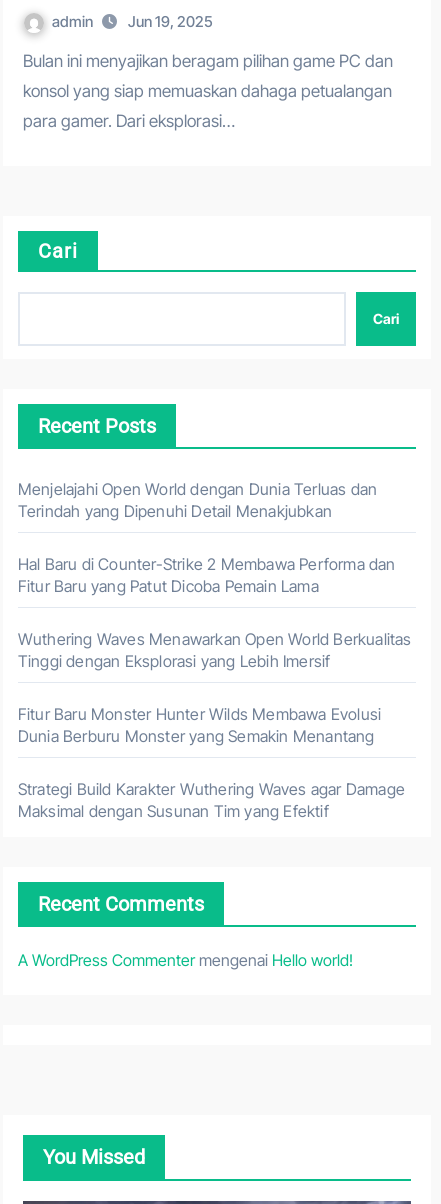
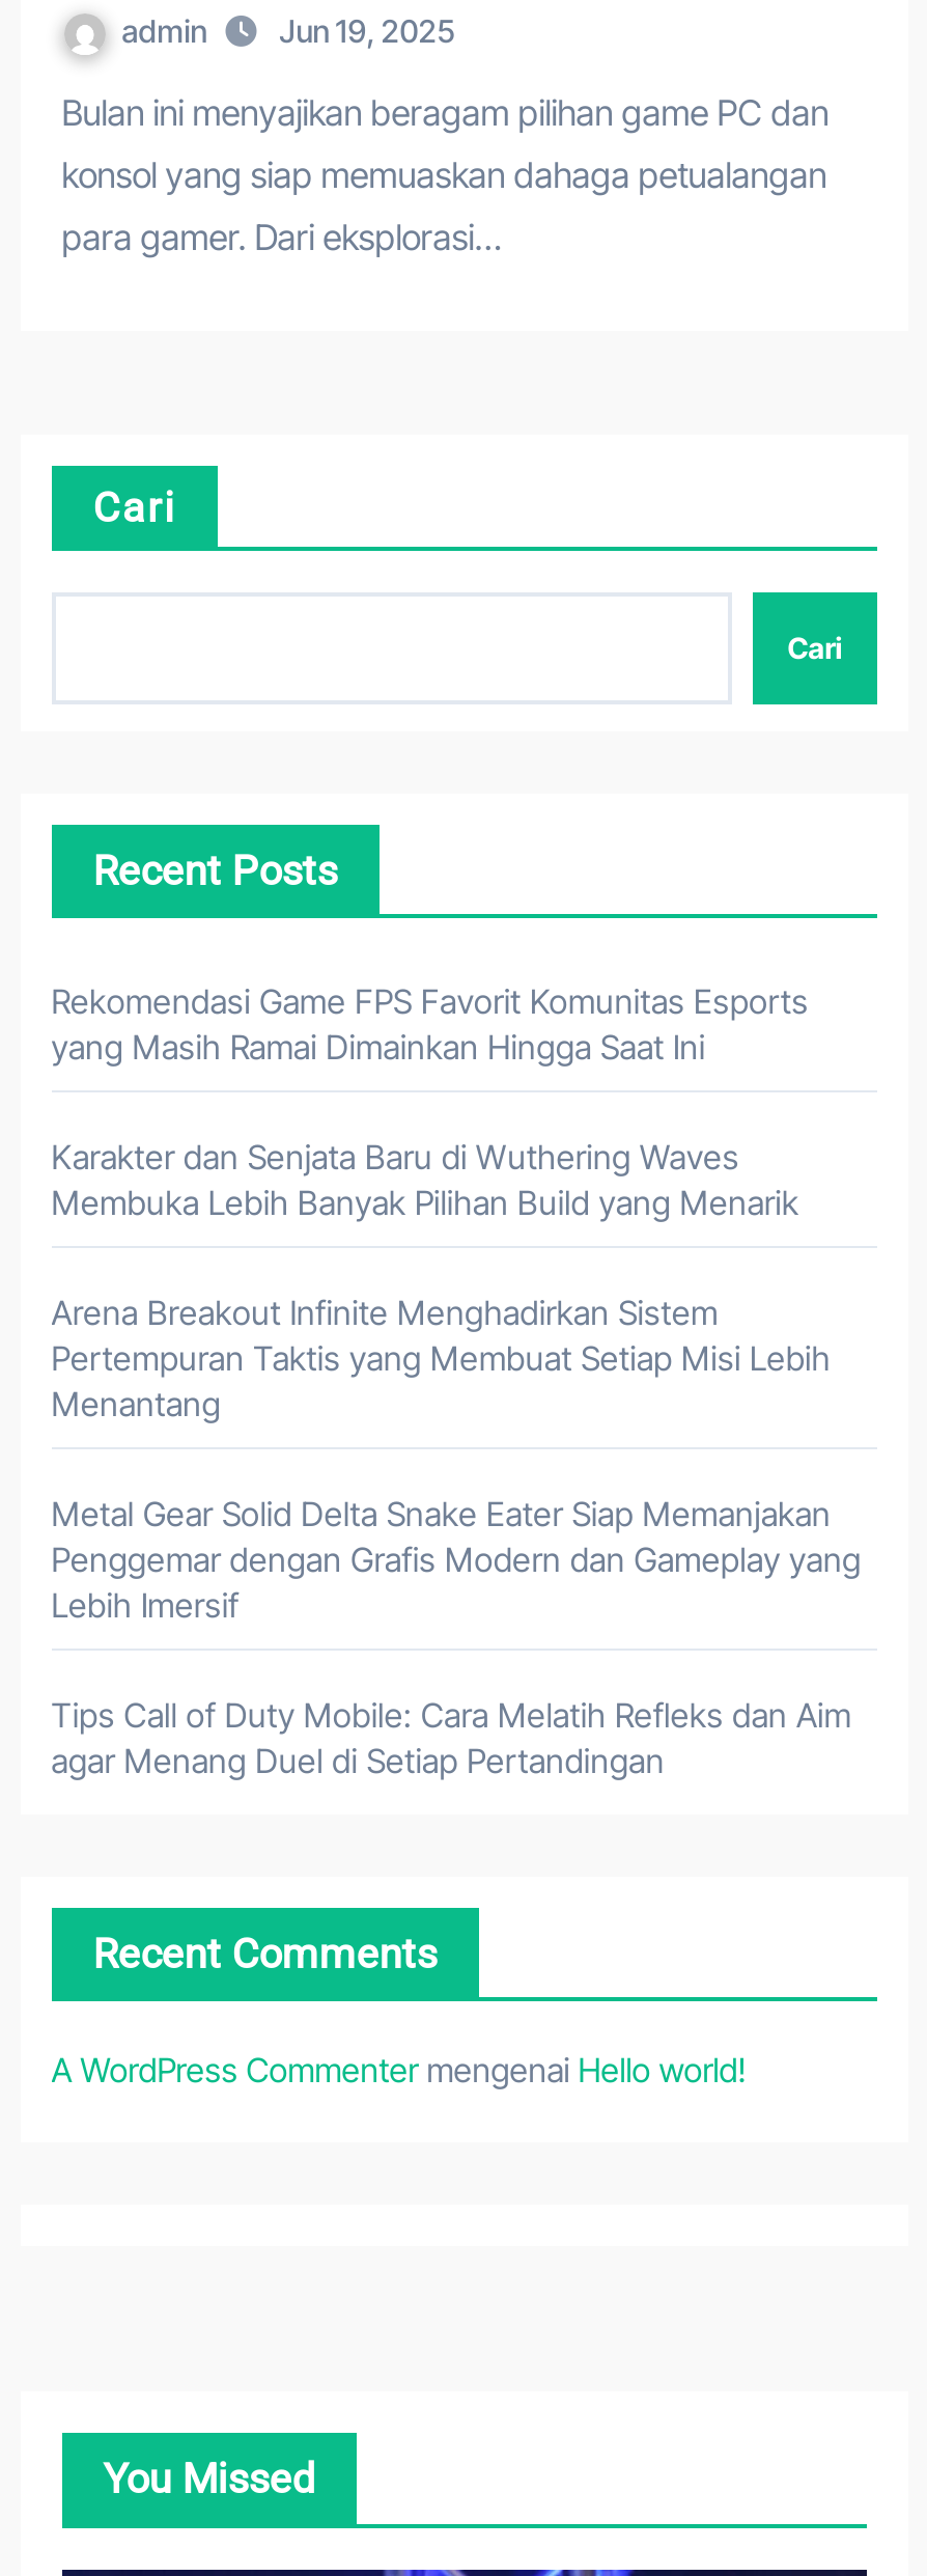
[18,479,377,521] Menjelajahi Open World dengan Dunia Terluas dan | Terindah yang Dipenuhi Detail Menakjubkan -> [51,980,809,1068] Rekomendasi Game FPS Favorit Komunitas Esports | yang Masih Ramai Dimainkan Hingga Saat Ini
[18,554,396,596] Hal Baru di Counter-Strike 2 Membawa Performa dan | Fitur Baru yang Patut Dicoba Pemain Lama -> [51,1136,799,1223] Karakter dan Senjata Baru di Wuthering Waves | Membuka Lebih Banyak Pilihan Build yang Menarik
[18,629,412,671] Wuthering Waves Menawarkan Open World Berkualitas | Tinggi dengan Eksplorasi yang Lebih Imersif -> [51,1292,831,1424] Arena Breakout Infinite Menghadirkan Sistem | Pertempuran Taktis yang Membuat Setiap Misi Lebih | Menantang
[18,704,381,746] Fitur Baru Monster Hunter Wilds Membawa Evolusi | Dunia Berburu Monster yang Semakin Menantang -> [51,1493,861,1626] Metal Gear Solid Delta Snake Eater Siap Memanjakan | Penggemar dengan Grafis Modern dan Gameplay yang | Lebih Imersif
[18,779,405,821] Strategi Build Karakter Wuthering Waves agar Damage | Maksimal dengan Susunan Tim yang Efektif -> [51,1694,852,1781] Tips Call of Duty Mobile: Cara Melatih Refleks dan Aim | agar Menang Duel di Setiap Pertandingan

